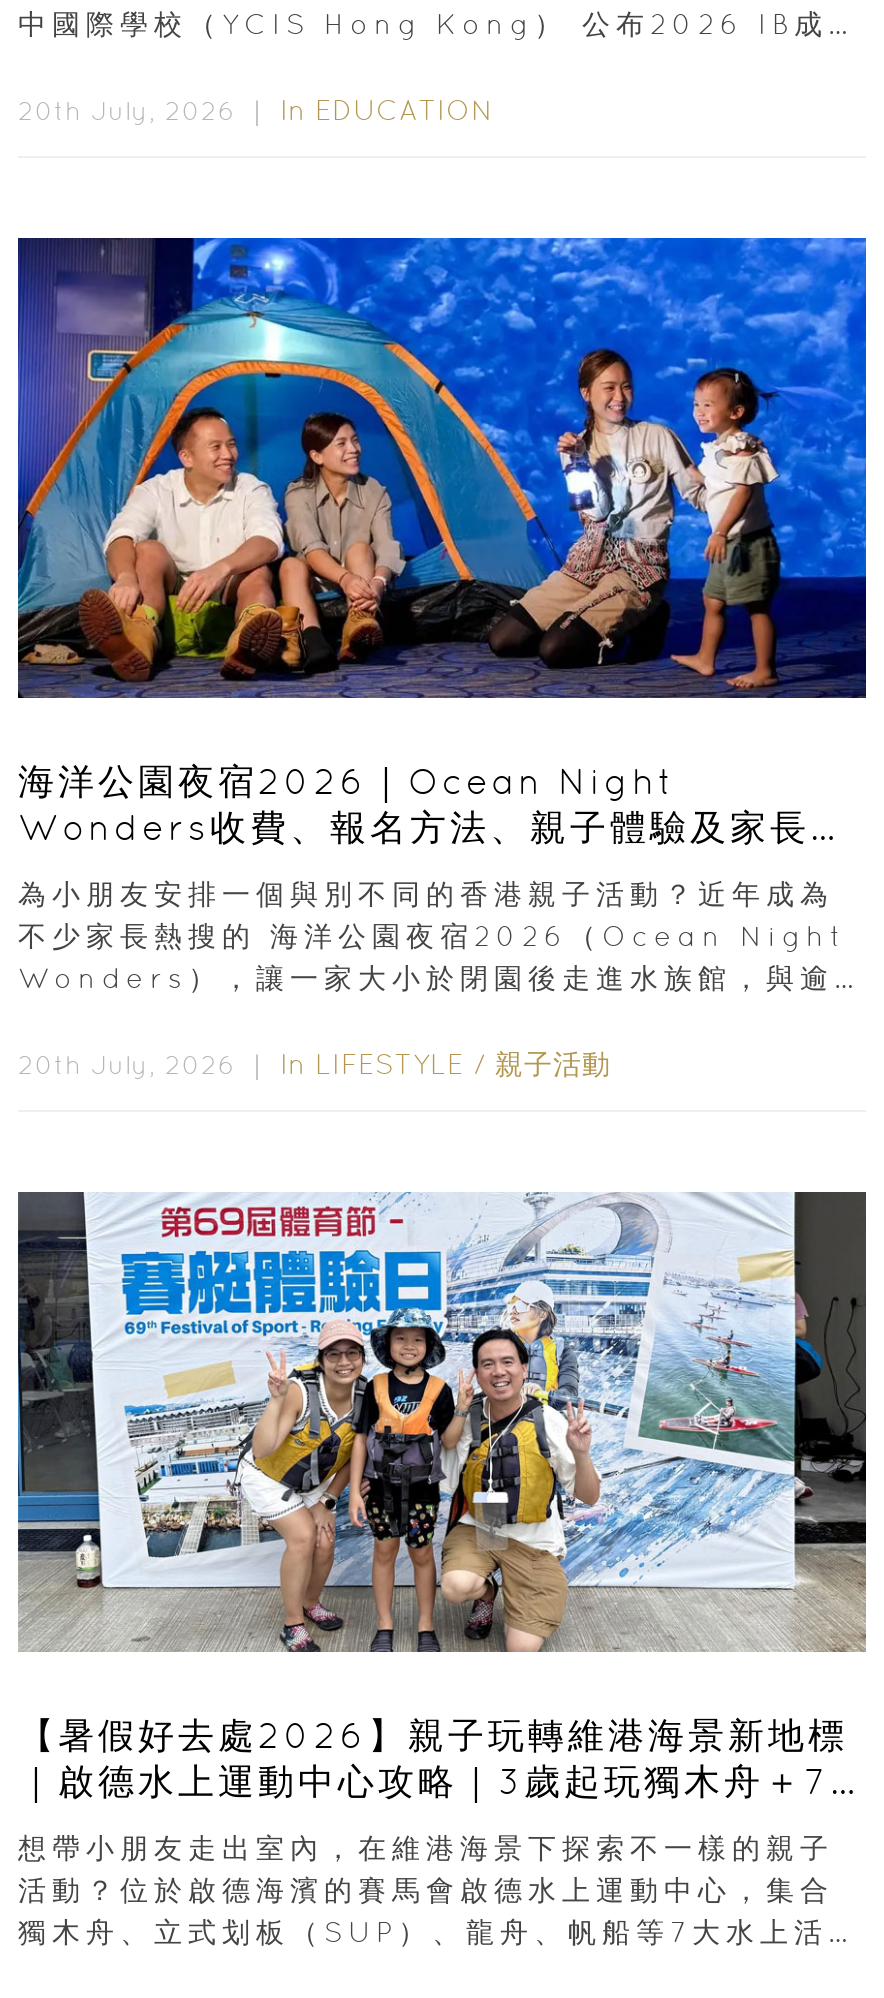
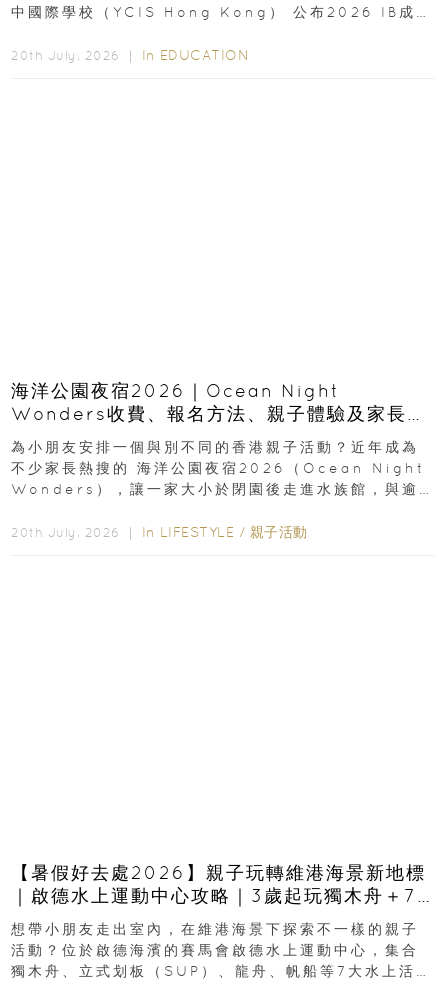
[16,236,868,700] [image] -> none
[16,1190,868,1654] [image] -> none

